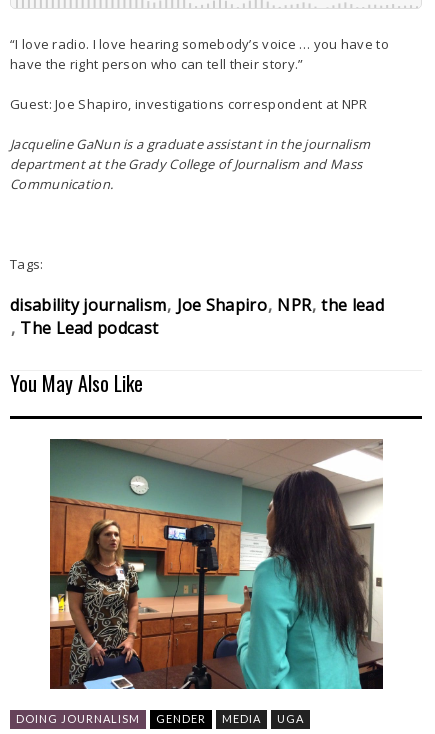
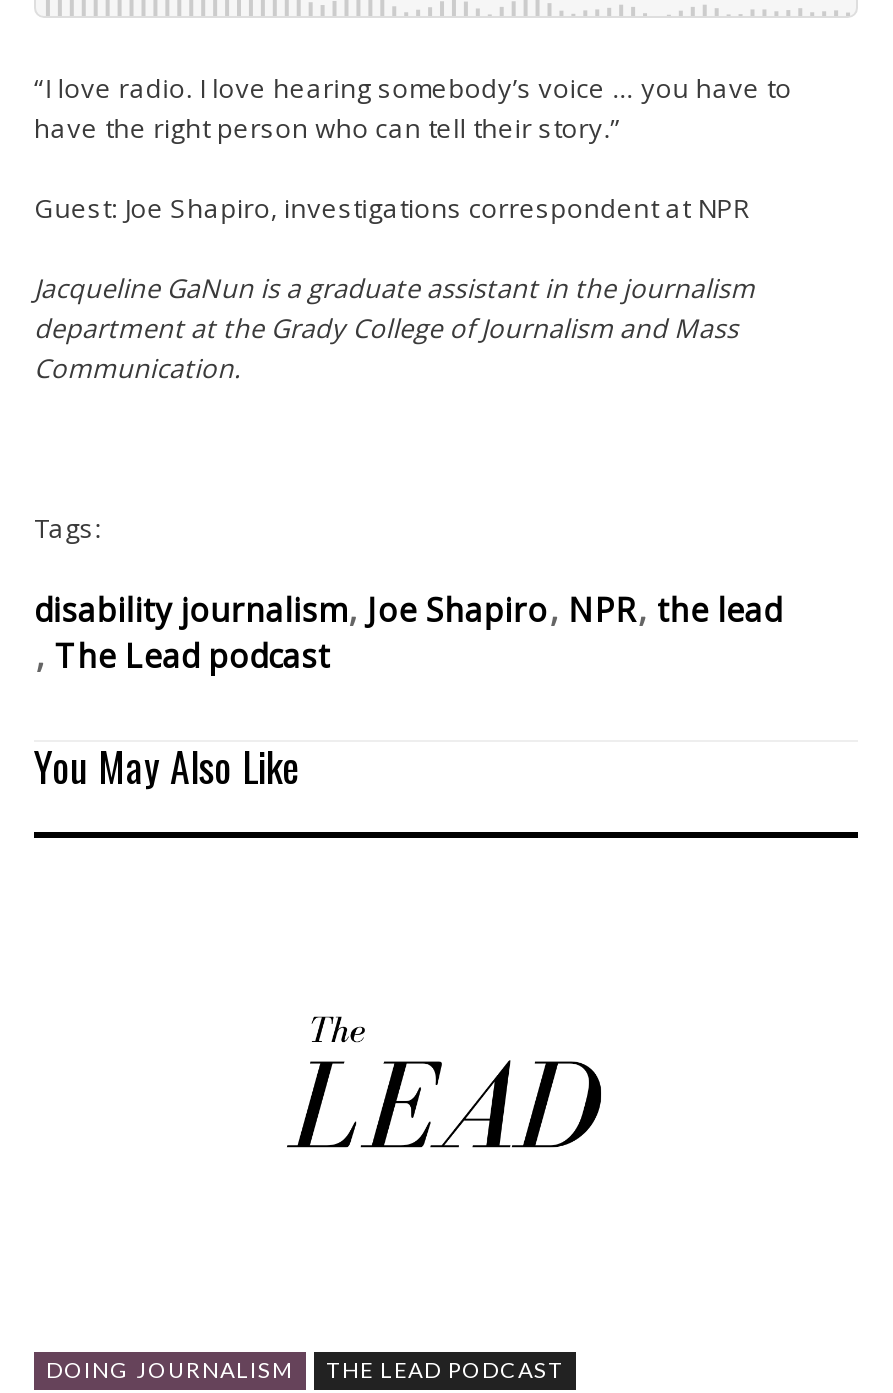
[49,438,384,690] [image] -> none
[156,712,304,725] GENDER | MEDIA | UGA -> [326,1357,564,1383] THE LEAD PODCAST

